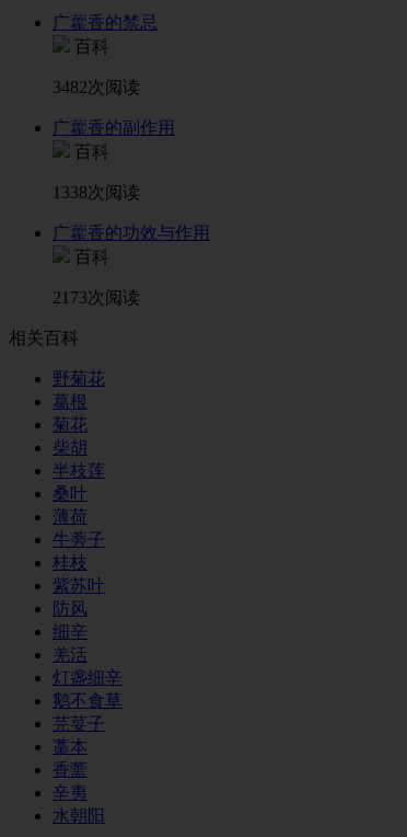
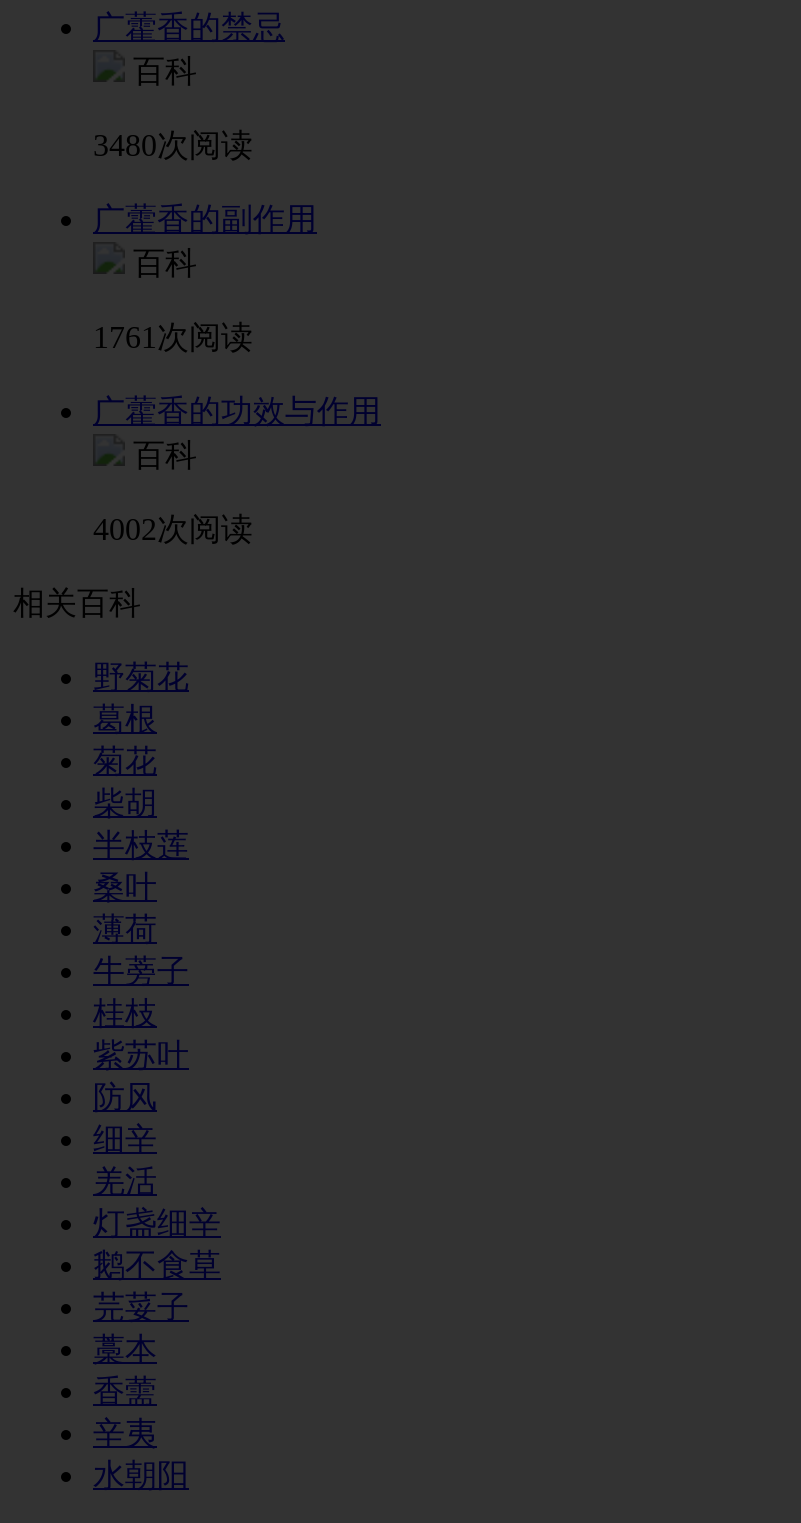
[53,78,140,96] 3482次阅读 -> [93,128,253,162] 3480次阅读
[53,183,140,201] 1338次阅读 -> [93,320,253,354] 1761次阅读
[53,288,140,307] 2173次阅读 -> [93,512,253,546] 4002次阅读

